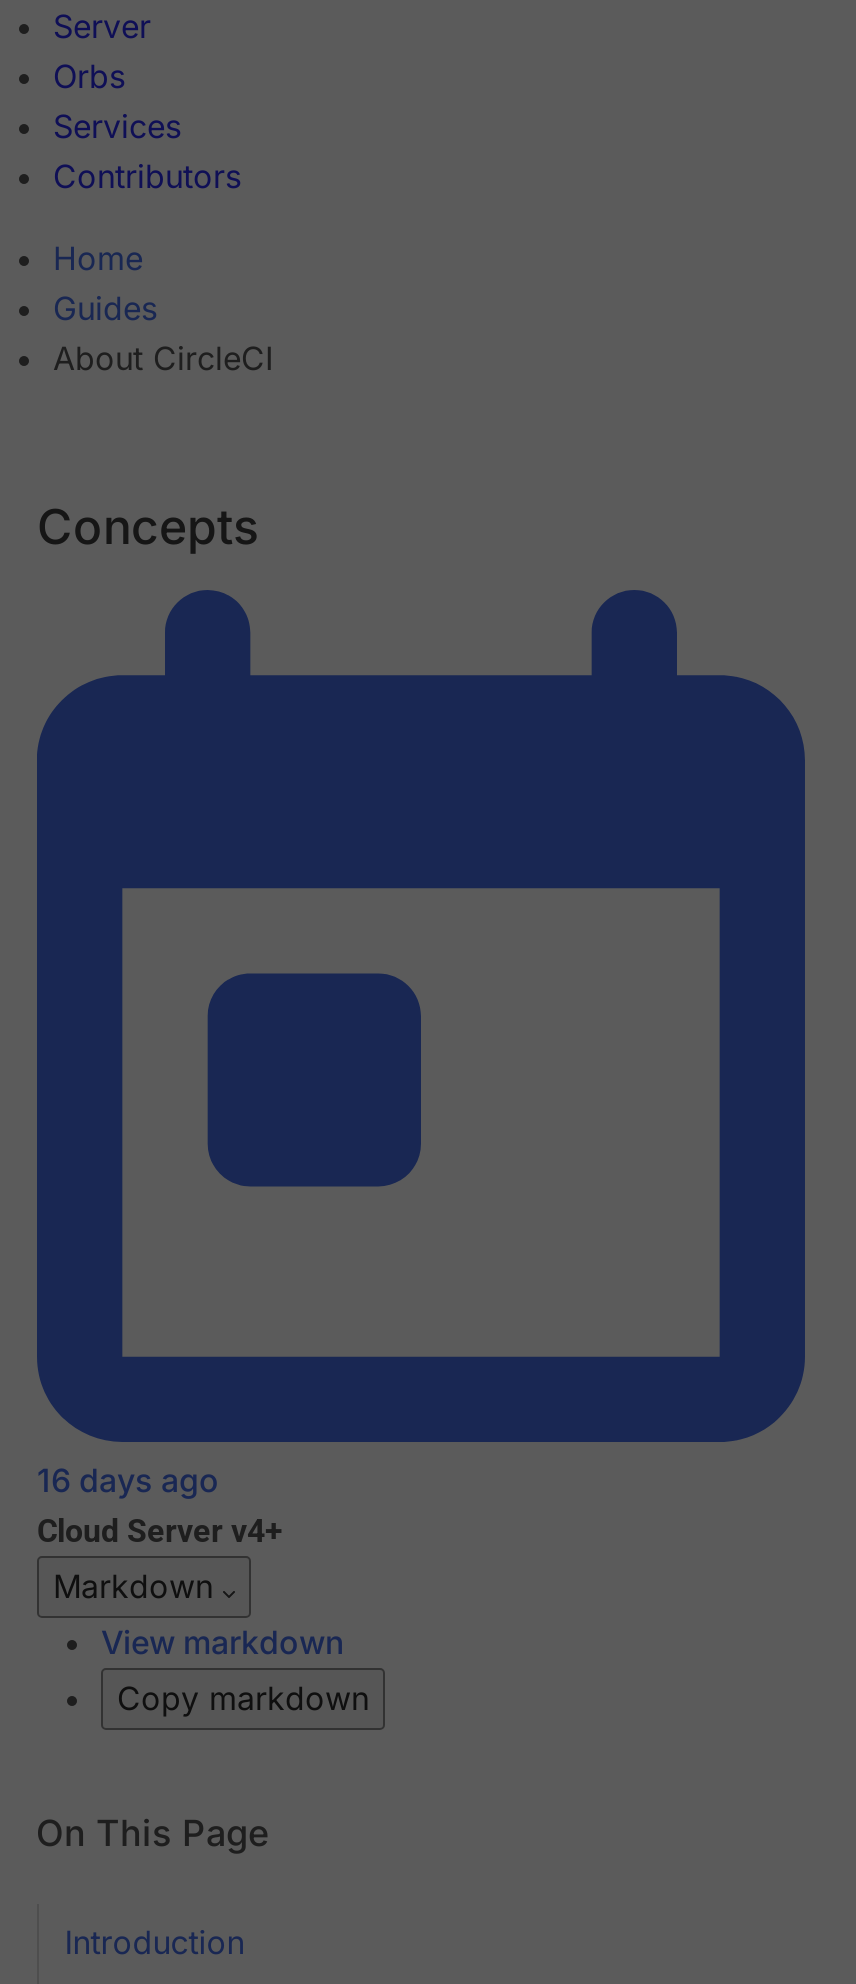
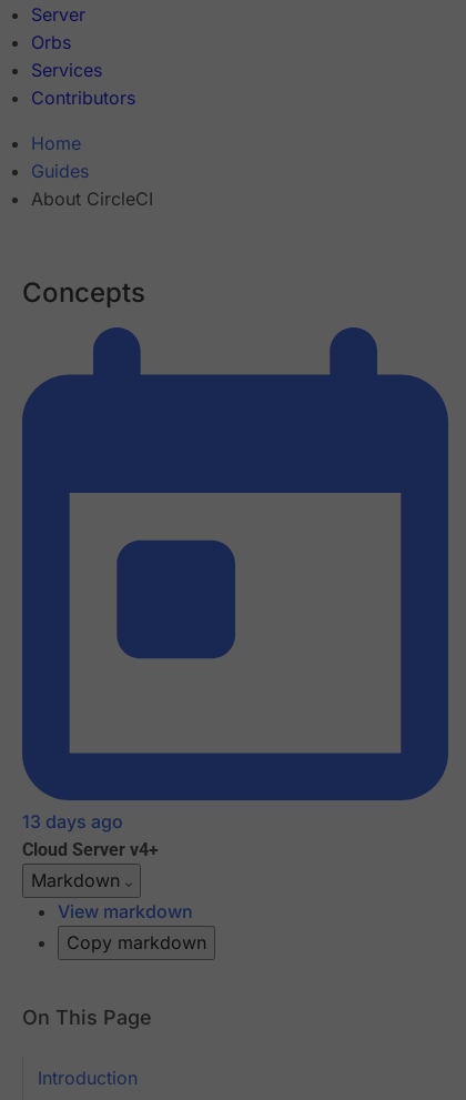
[37,1461,219,1501] 16 days ago -> [22,811,123,833] 13 days ago

